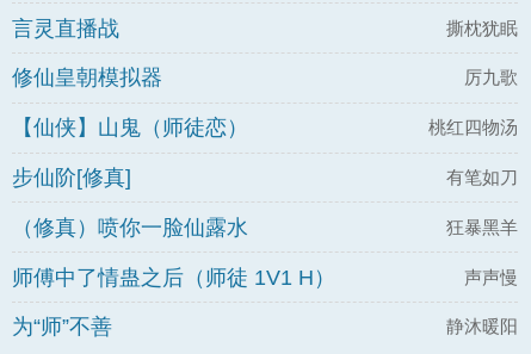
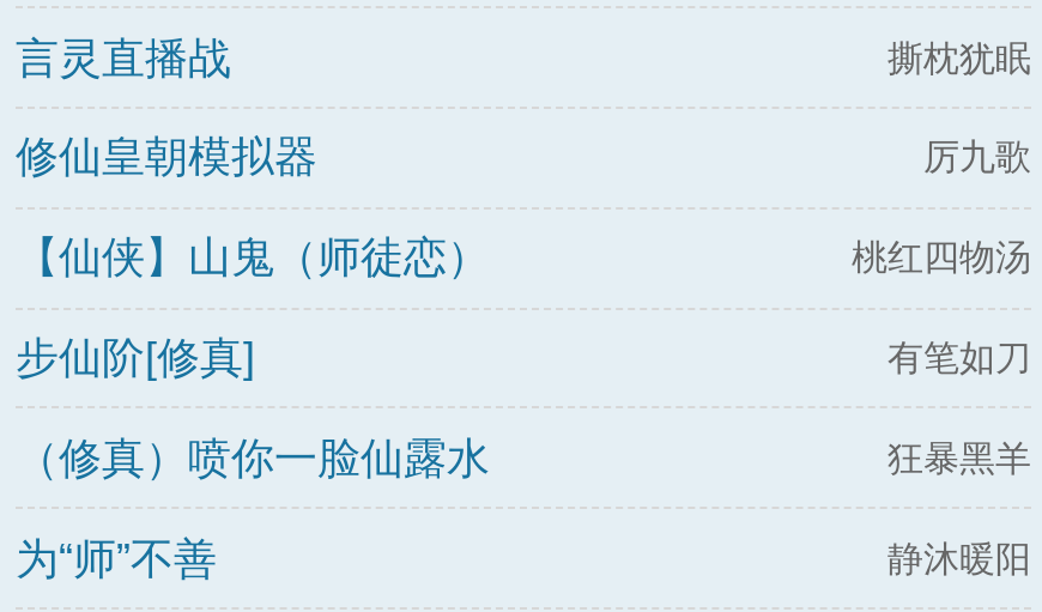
[12,265,518,289] 师傅中了情蛊之后（师徒 1V1 H） | 声声慢 -> none

